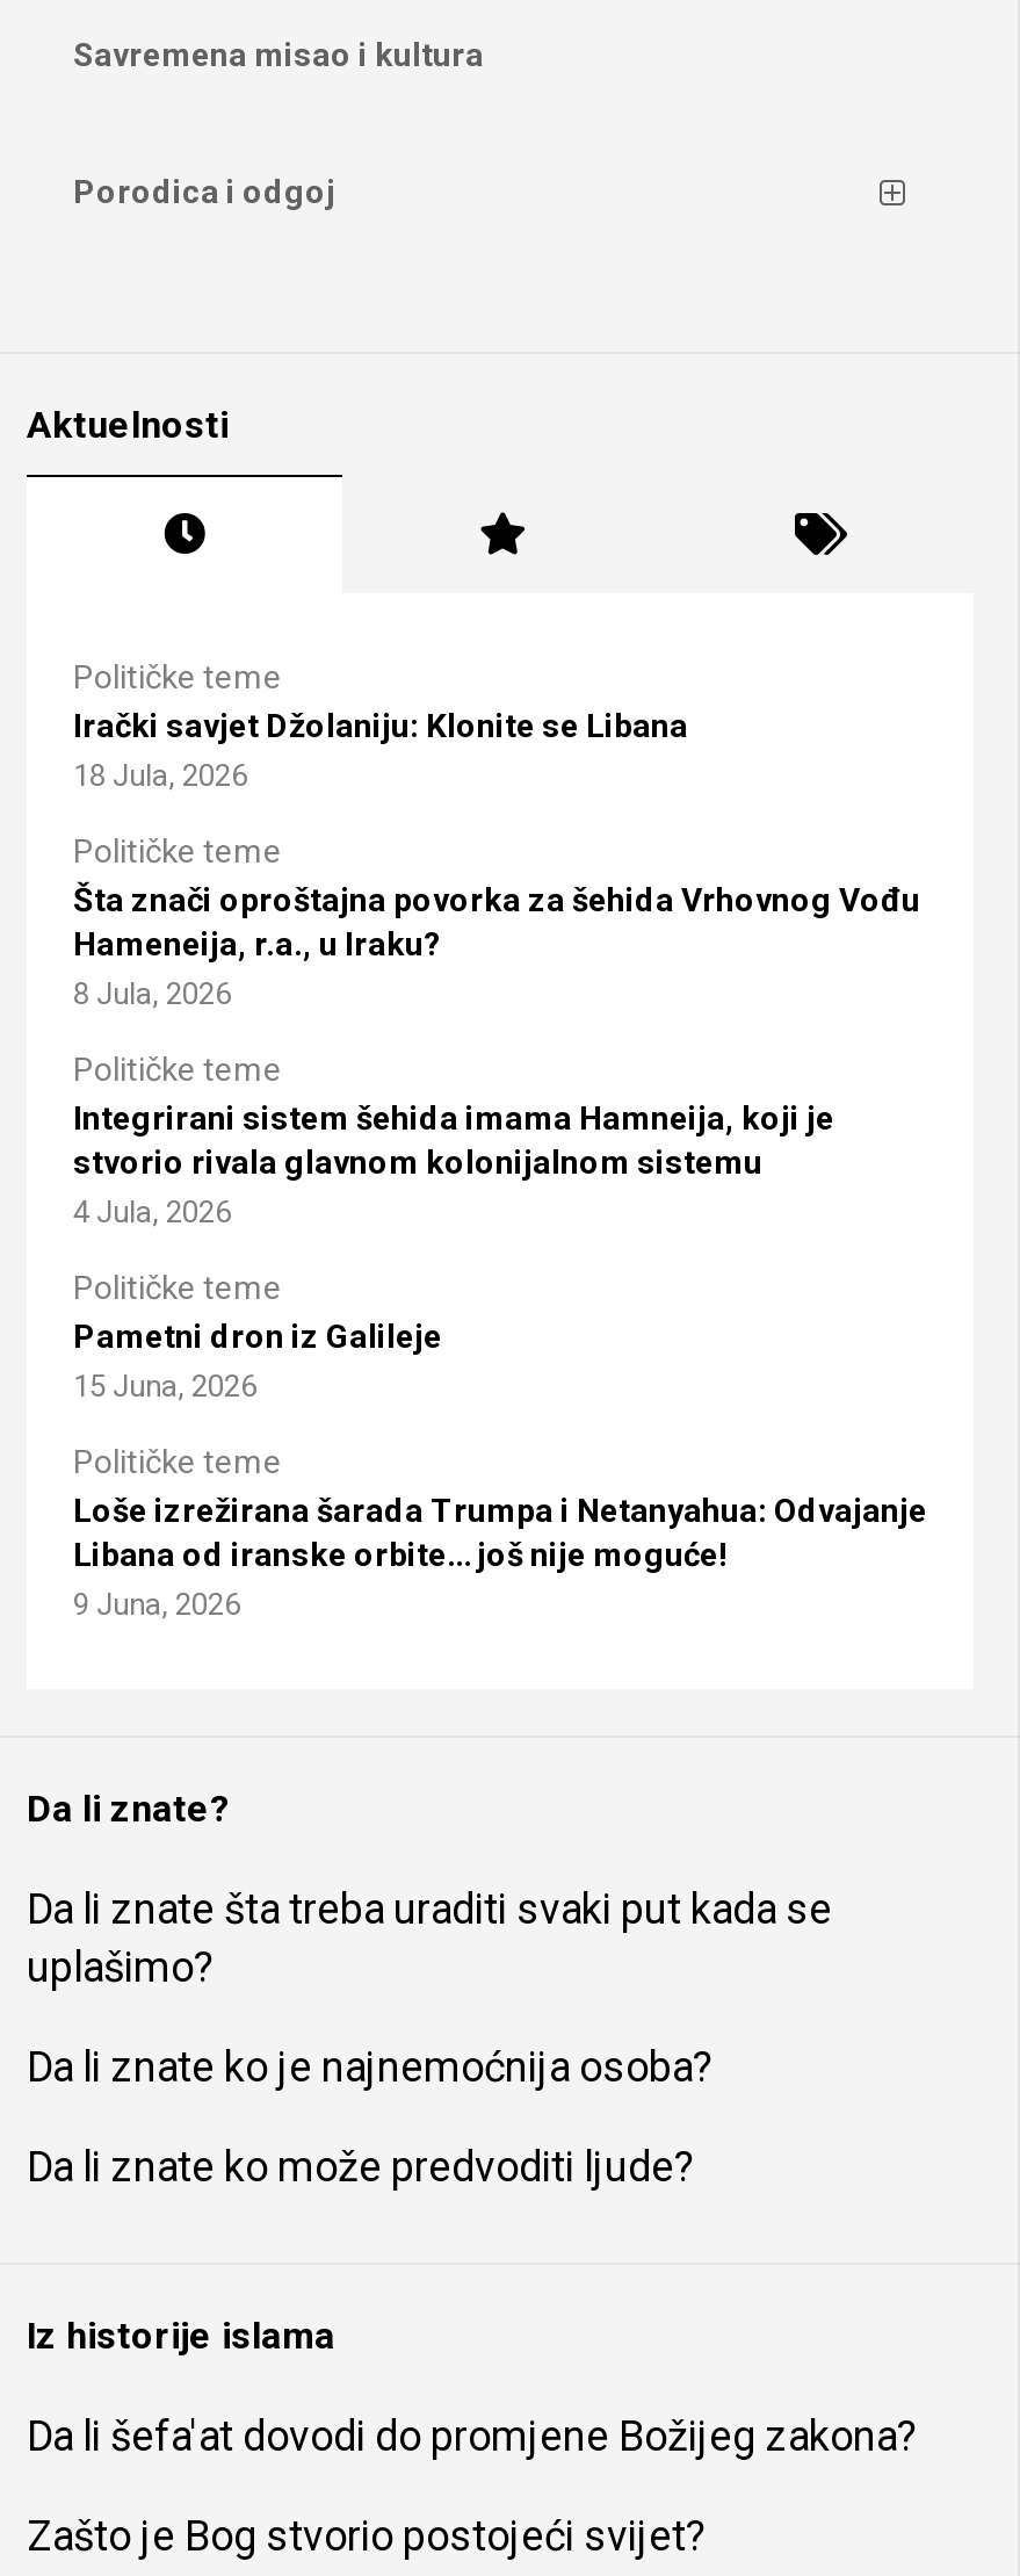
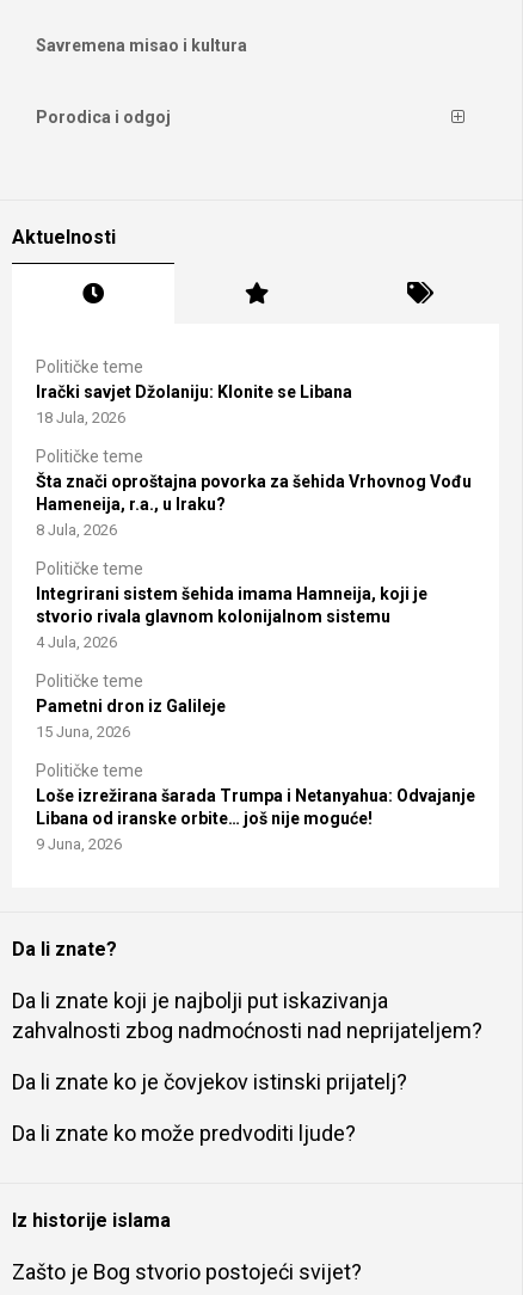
[27,1885,832,1992] Da li znate šta treba uraditi svaki put kada se | uplašimo? -> [12,988,482,1043] Da li znate koji je najbolji put iskazivanja | zahvalnosti zbog nadmoćnosti nad neprijateljem?
[27,2043,714,2091] Da li znate ko je najnemoćnija osoba? -> [12,1069,407,1094] Da li znate ko je čovjekov istinski prijatelj?
[27,2412,918,2461] Da li šefa'at dovodi do promjene Božijeg zakona? -> none

